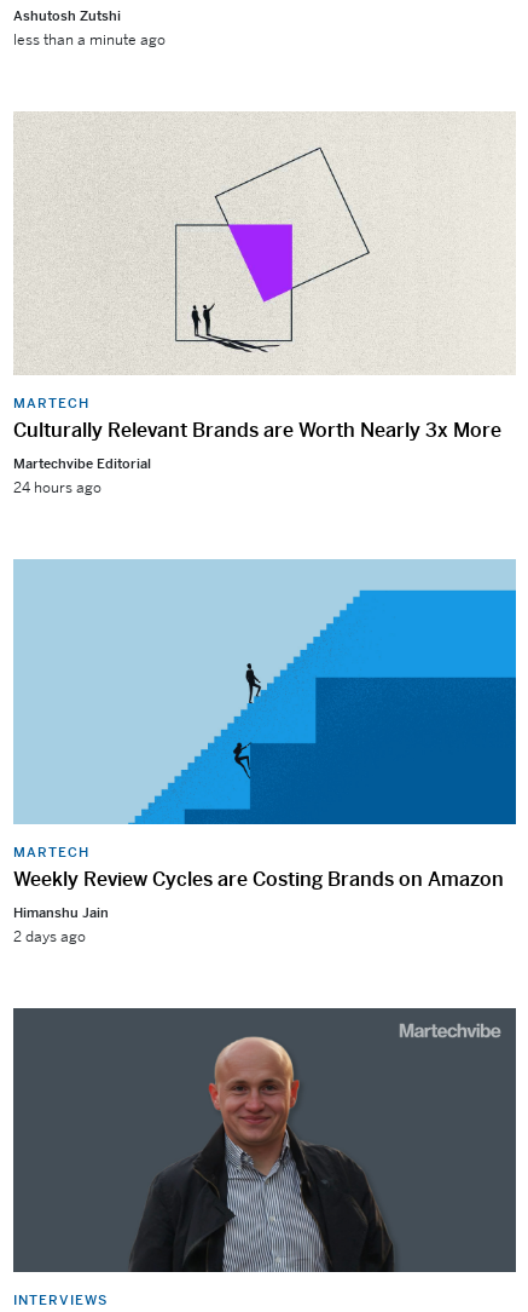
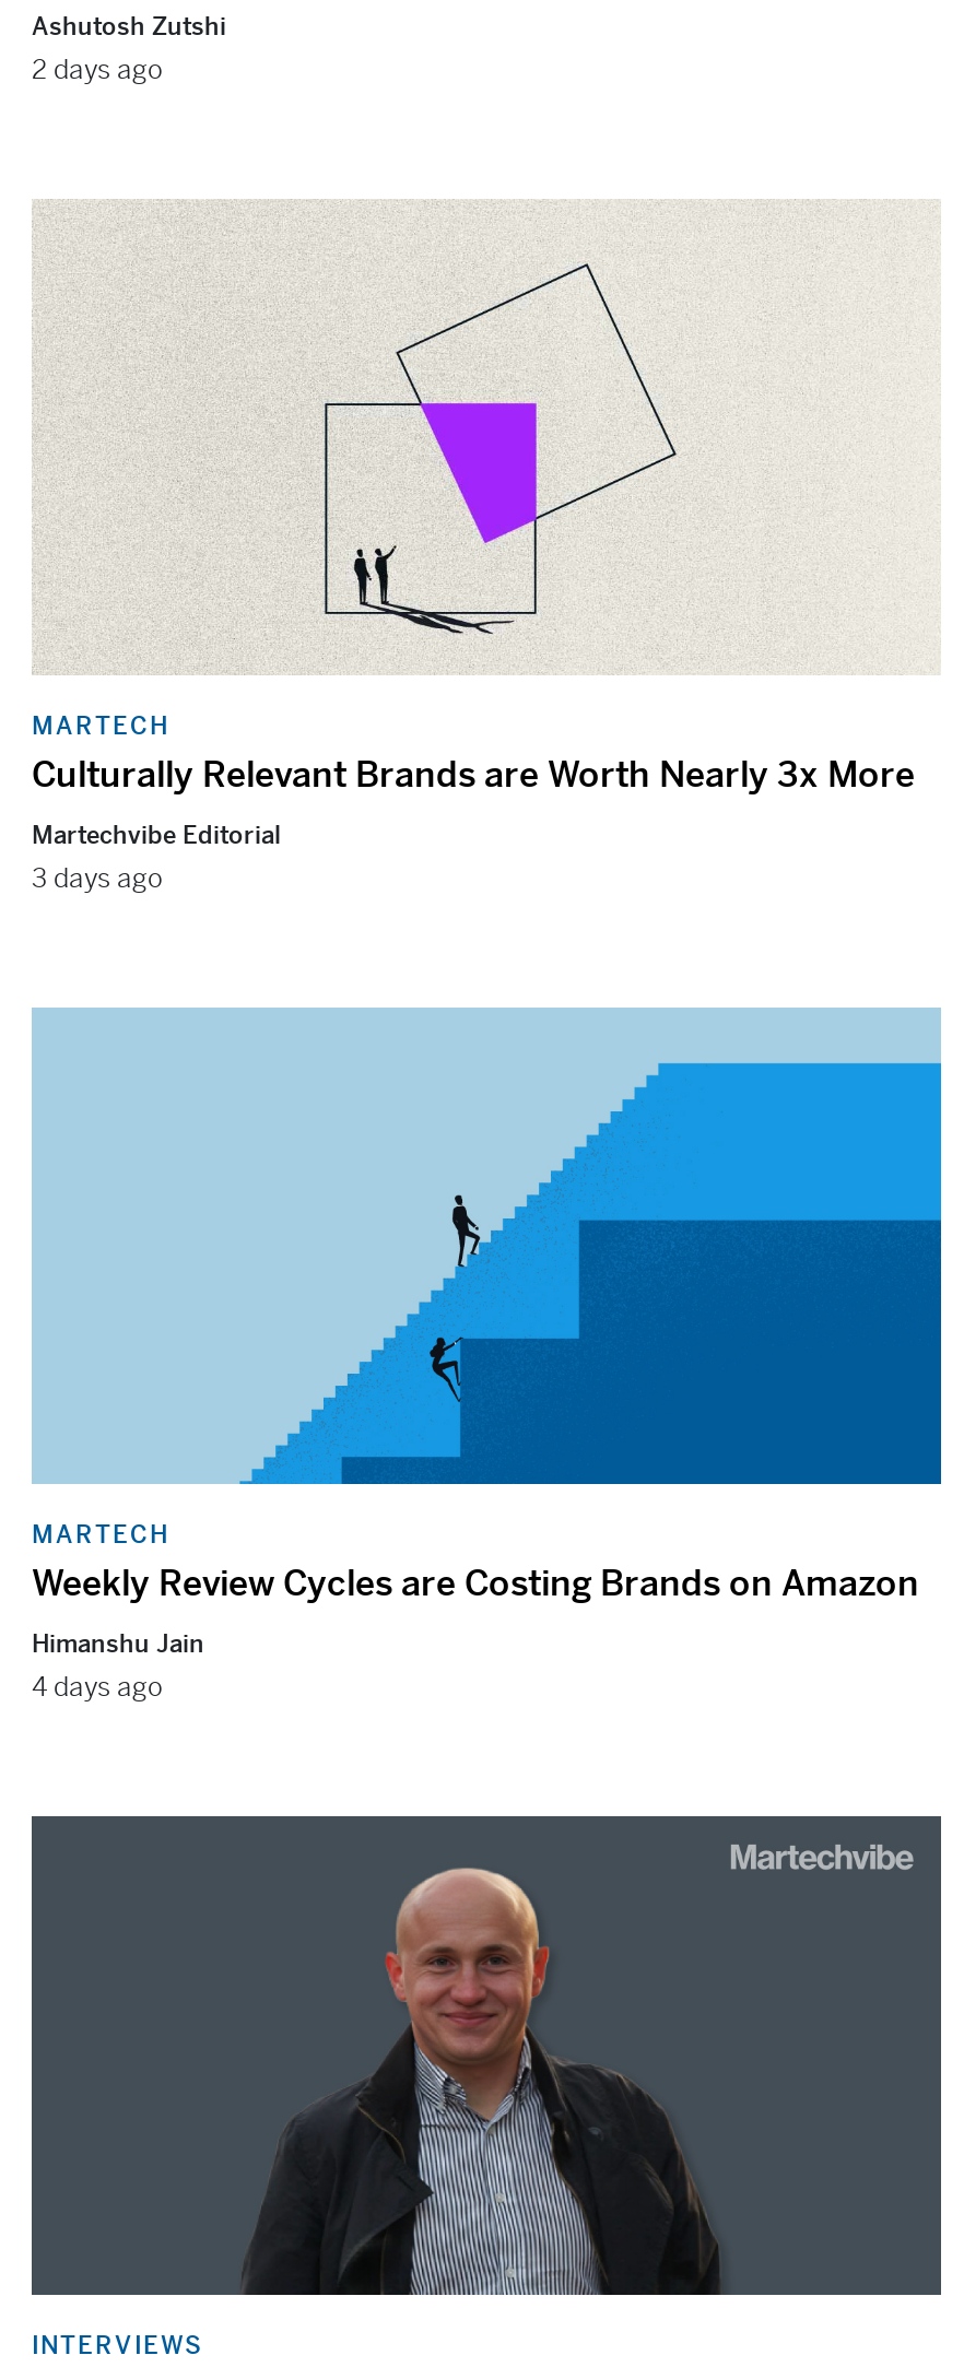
[13,30,166,49] less than a minute ago -> [32,52,163,87] 2 days ago
[13,478,101,498] 24 hours ago -> [32,862,163,897] 3 days ago
[13,927,86,946] 2 days ago -> [32,1671,163,1706] 4 days ago

